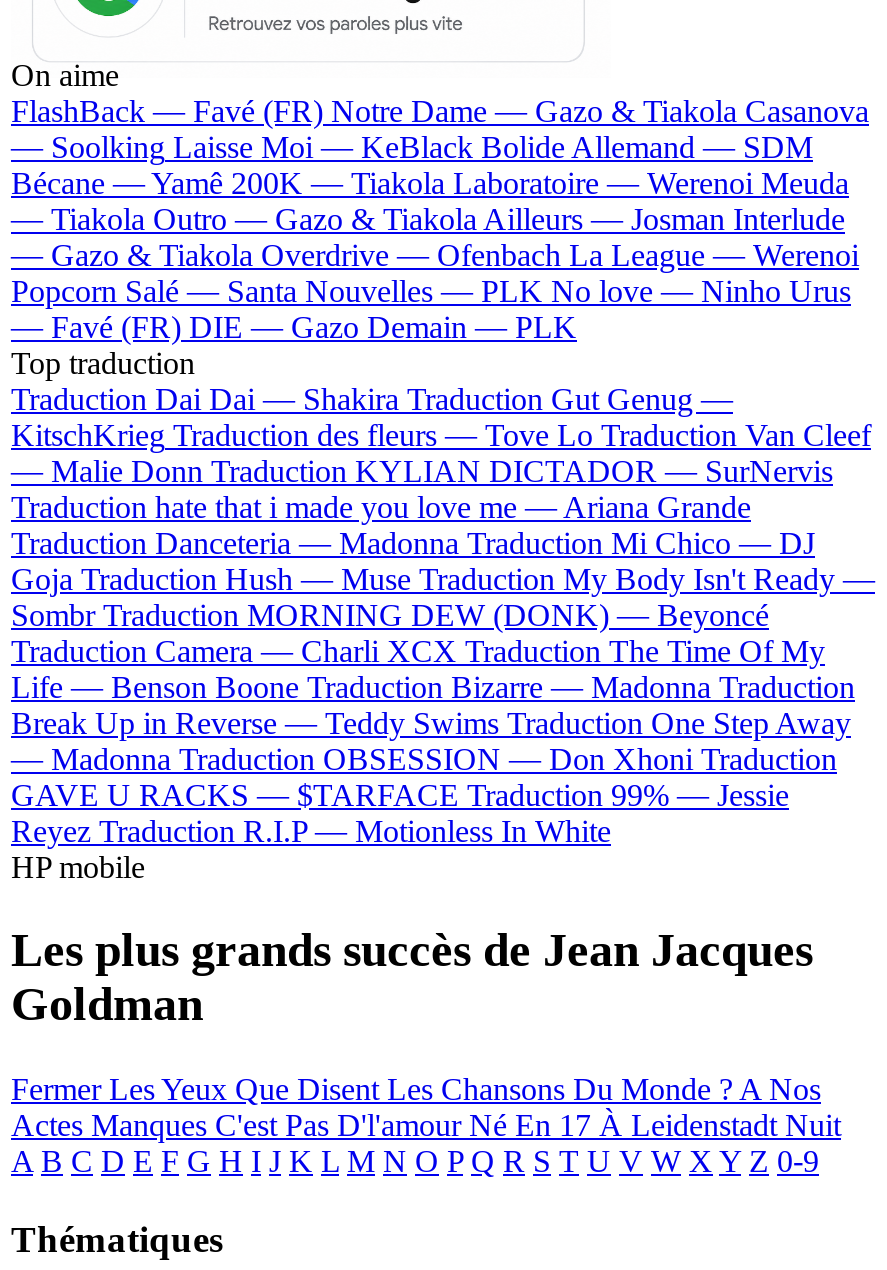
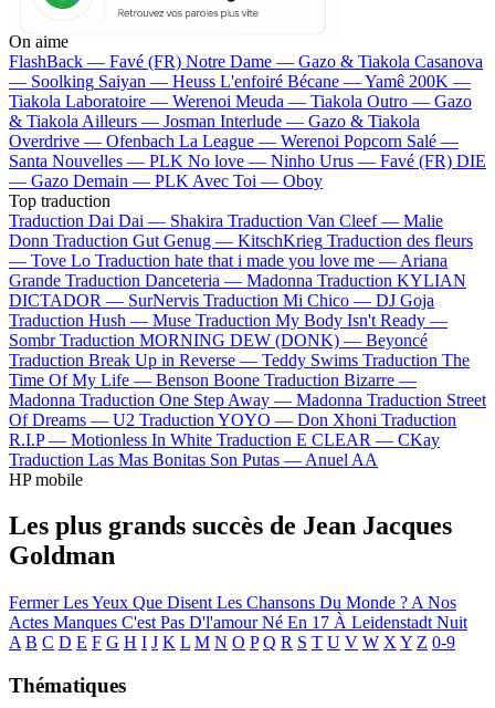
[11,129,859,343] — Soolking Laisse Moi — KeBlack Bolide Allemand — SDM | Bécane — Yamê 200K — Tiakola Laboratoire — Werenoi Meuda | — Tiakola Outro — Gazo & Tiakola Ailleurs — Josman Interlude | — Gazo & Tiakola Overdrive — Ofenbach La League — Werenoi | Popcorn Salé — Santa Nouvelles — PLK No love — Ninho Urus | —Favé (FR) DIE — Gazo Demain — PLK -> [9,71,486,190] — Soolking Saiyan — Heuss L'enfoiré Bécane — Yamê 200K — | Tiakola Laboratoire — Werenoi Meuda — Tiakola Outro — Gazo | & Tiakola Ailleurs — Josman Interlude — Gazo & Tiakola | Overdrive — Ofenbach La League — Werenoi Popcorn Salé — | Santa Nouvelles — PLK No love — Ninho Urus — Favé (FR) DIE | — Gazo Demain — PLK Avec Toi — Oboy
[11,381,875,595] Traduction Dai Dai — Shakira Traduction Gut Genug — | KitschKrieg Traduction des fleurs — Tove Lo Traduction Van Cleef | — Malie Donn Traduction KYLIAN DICTADOR — SurNervis | Traduction hate that i made you love me — Ariana Grande | Traduction Danceteria — Madonna Traduction Mi Chico — DJ | Goja Traduction Hush — Muse Traduction My Body Isn't Ready — -> [9,211,473,329] Traduction Dai Dai — Shakira Traduction Van Cleef — Malie | Donn Traduction Gut Genug — KitschKrieg Traduction des fleurs | — Tove Lo Traduction hate that i made you love me — Ariana | Grande Traduction Danceteria — Madonna Traduction KYLIAN | DICTADOR — SurNervis Traduction Mi Chico — DJ Goja | Traduction Hush — Muse Traduction My Body Isn't Ready —
[11,633,855,847] Traduction Camera — Charli XCX Traduction The Time Of My | Life — Benson Boone Traduction Bizarre — Madonna Traduction | Break Up in Reverse — Teddy Swims Traduction One Step Away | — Madonna Traduction OBSESSION — Don Xhoni Traduction | GAVE U RACKS — $TARFACE Traduction 99% — Jessie | Reyez Traduction R.I.P — Motionless In White -> [9,350,486,468] Traduction Break Up in Reverse — Teddy Swims Traduction The | Time Of My Life — Benson Boone Traduction Bizarre — | Madonna Traduction One Step Away — Madonna Traduction Street | Of Dreams — U2 Traduction YOYO — Don Xhoni Traduction | R.I.P — Motionless In White Traduction E CLEAR — CKay | Traduction Las Mas Bonitas Son Putas — Anuel AA

